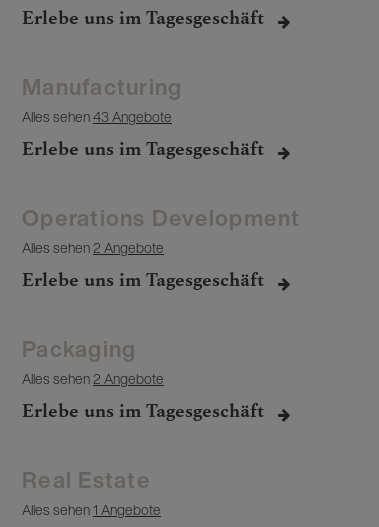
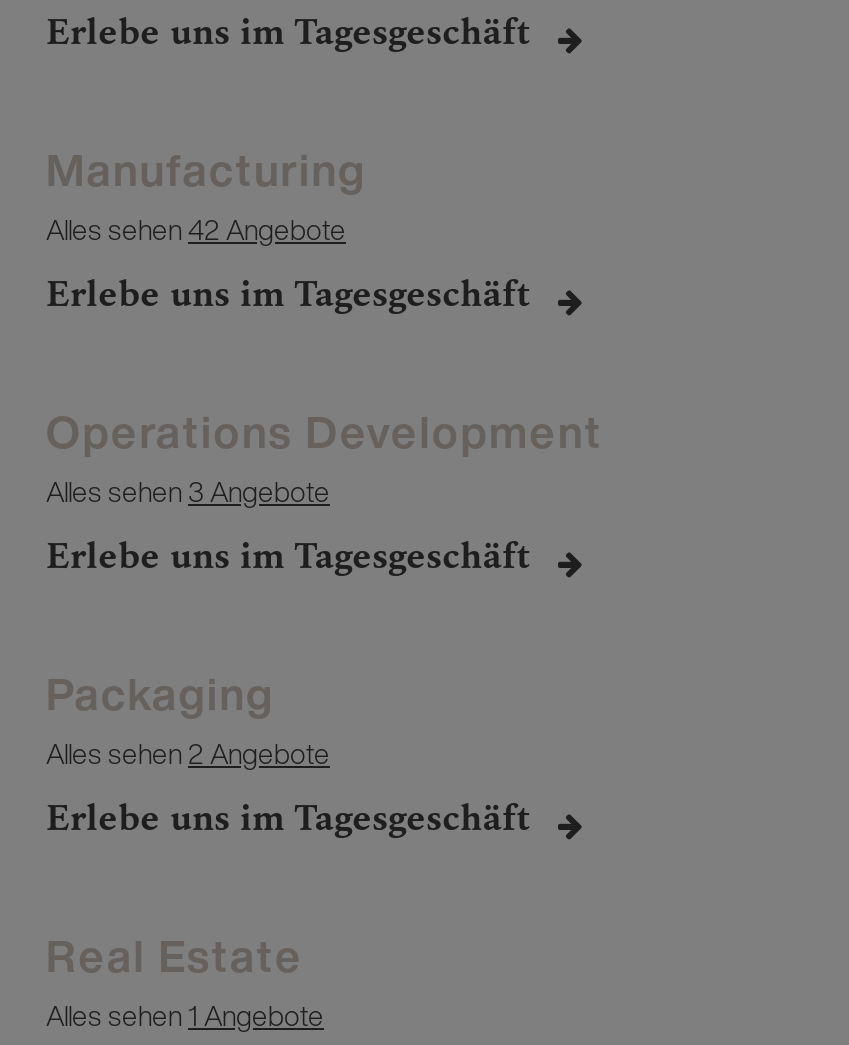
[22,106,172,127] Alles sehen 43 Angebote -> [46,208,346,250] Alles sehen 42 Angebote
[22,237,164,258] Alles sehen 2 Angebote -> [46,470,330,512] Alles sehen 3 Angebote

